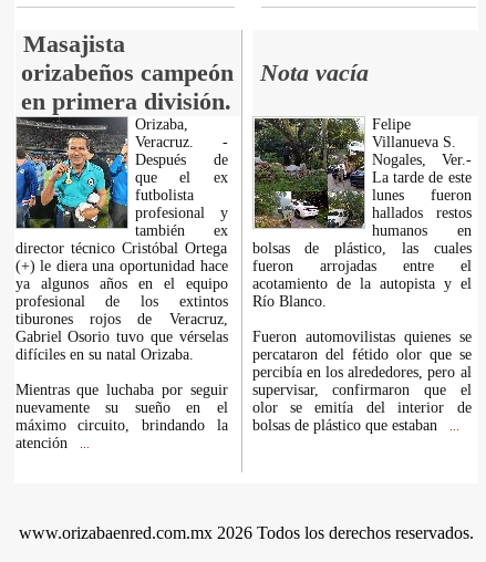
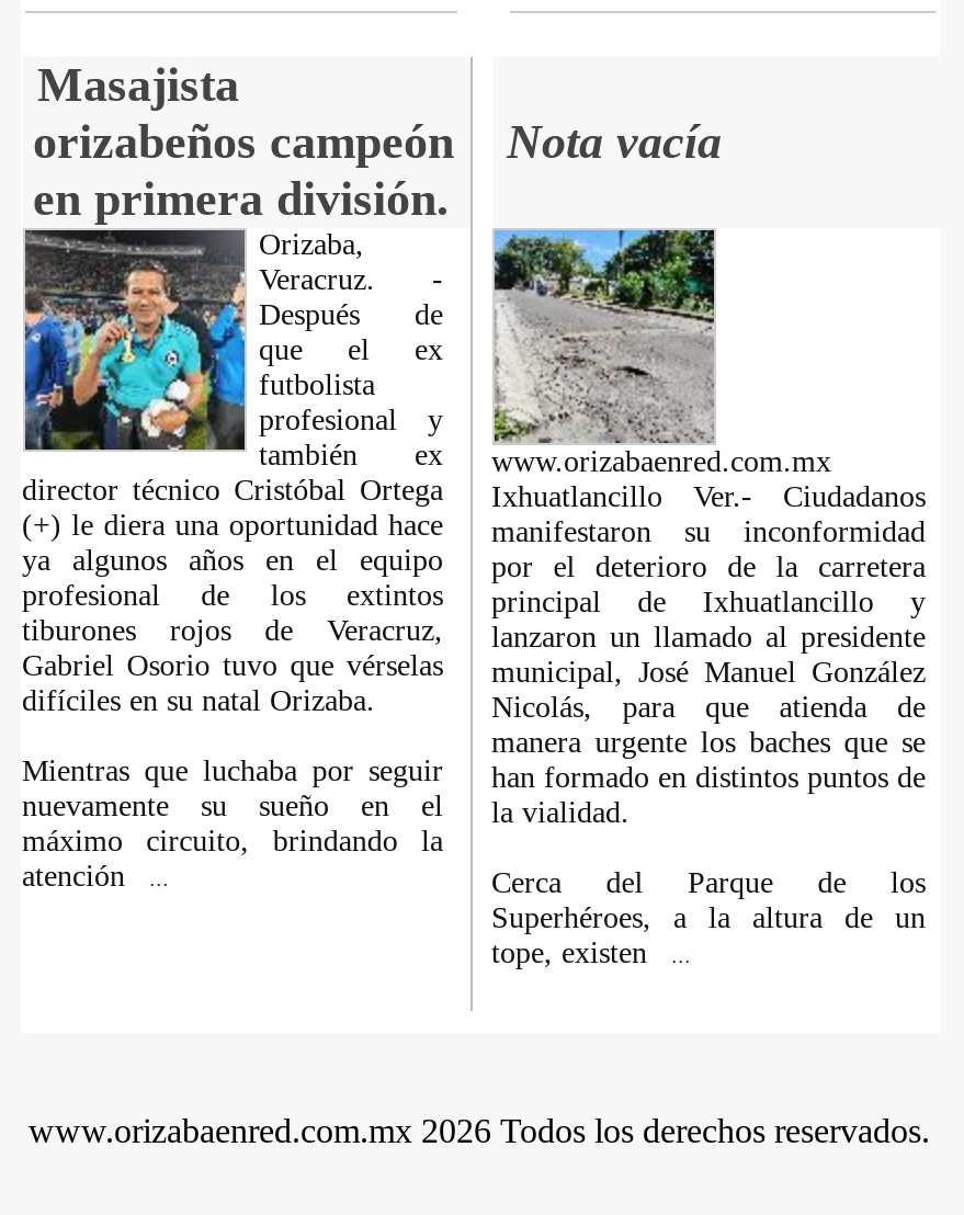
[252,116,471,310] [image] | Felipe | Villanueva S. | Nogales, Ver.- | La tarde de este | lunes fueron | hallados restos | humanos en | bolsas de plástico, las cuales | fueron arrojadas entre el | acotamiento de la autopista y el | Río Blanco. -> [491,228,926,829] [image] | www.orizabaenred.com.mx | Ixhuatlancillo Ver.- Ciudadanos | manifestaron su inconformidad | por el deterioro de la carretera | principal de Ixhuatlancillo y | lanzaron un llamado al presidente | municipal, José Manuel González | Nicolás, para que atienda de | manera urgente los baches que se | han formado en distintos puntos de | la vialidad.
[252,329,471,434] Fueron automovilistas quienes se | percataron del fétido olor que se | percibía en los alrededores, pero al | supervisar, confirmaron que el | olor se emitía del interior de | bolsas de plástico que estaban ... -> [491,866,926,969] Cerca del Parque de los | Superhéroes, a la altura de un | tope, existen ...

